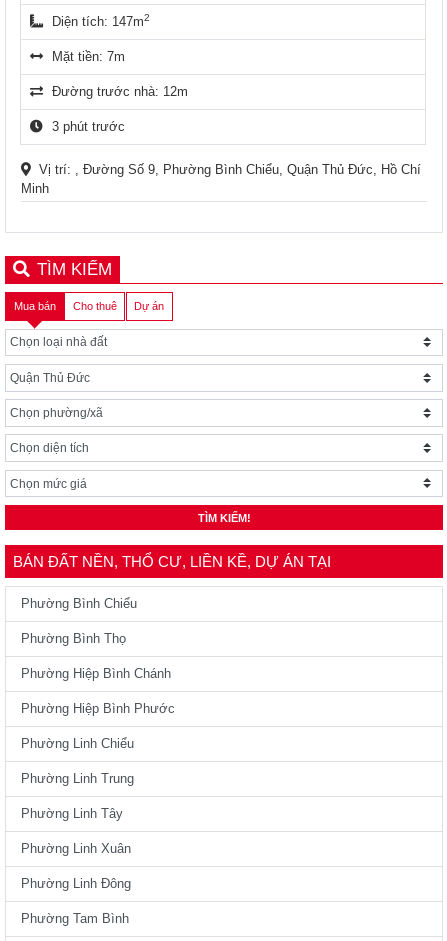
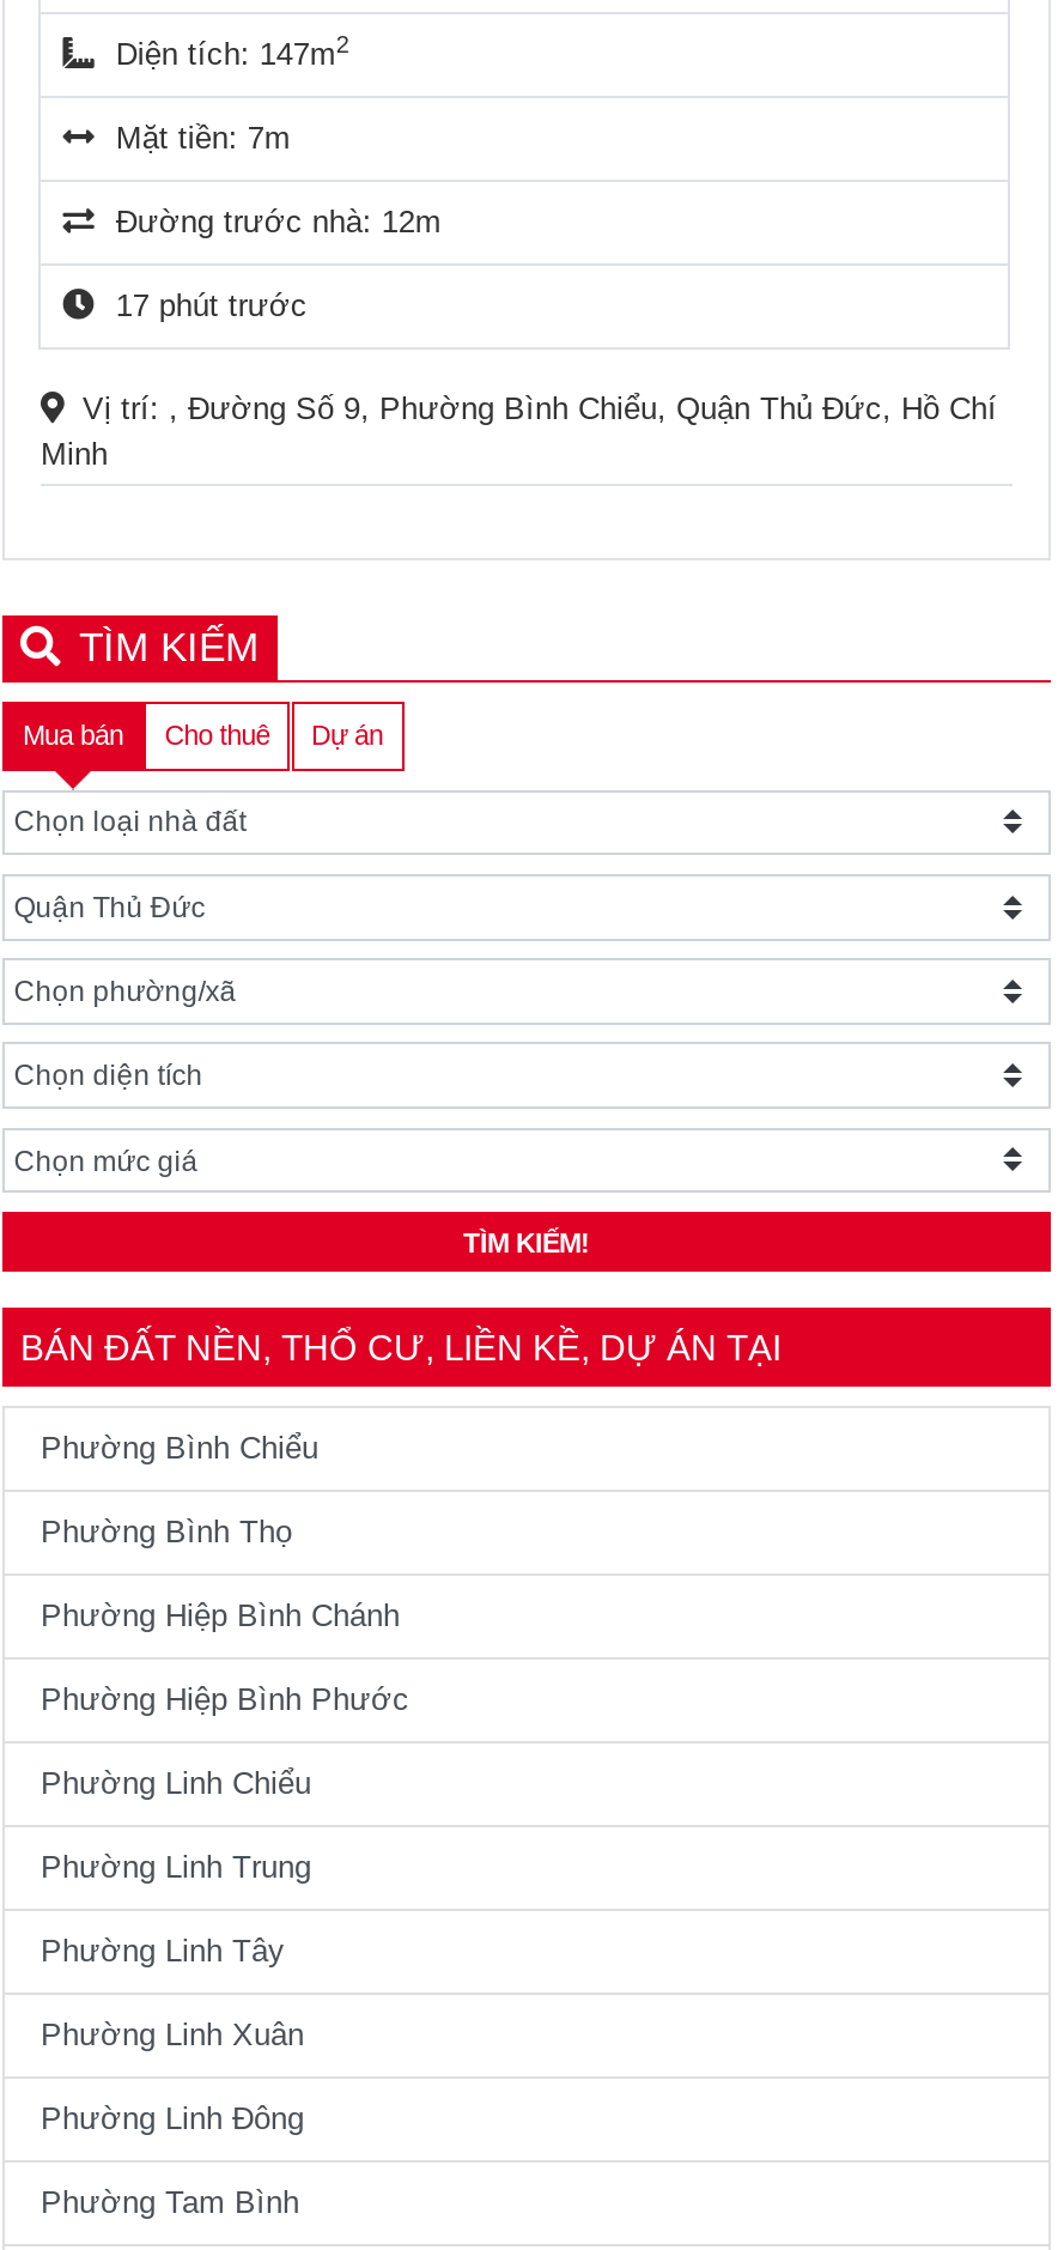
[52,119,125,134] 3 phút trước -> [116,288,307,324] 17 phút trước

